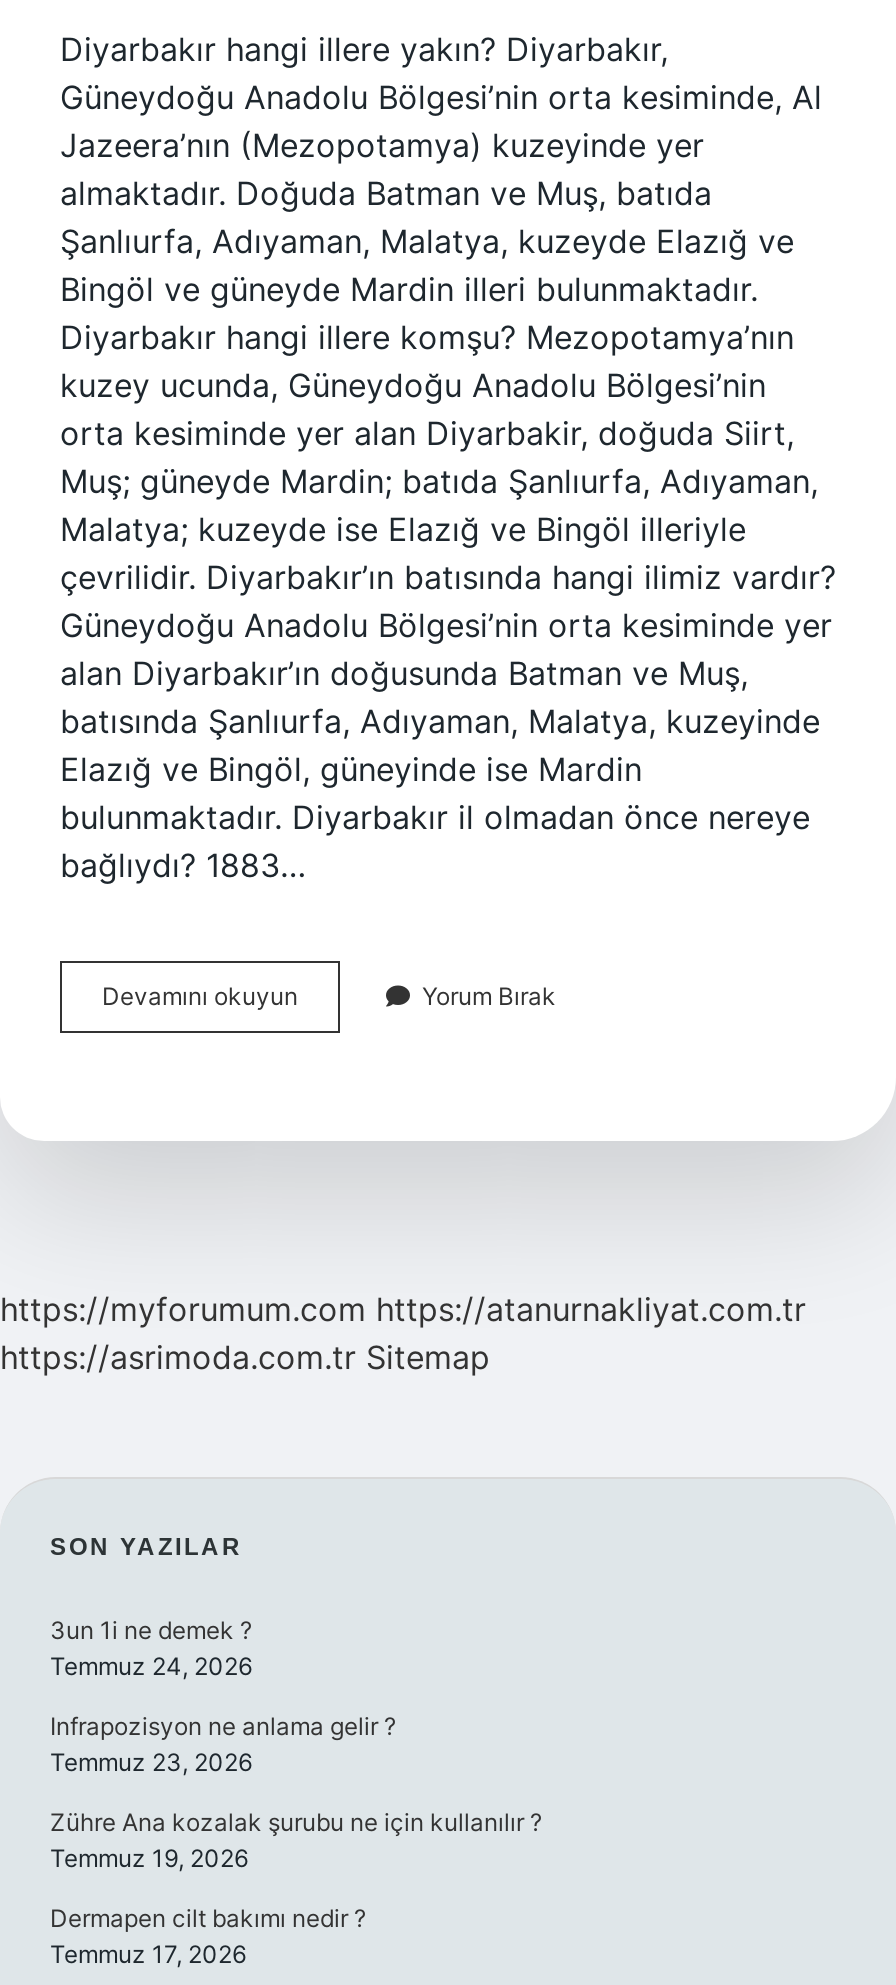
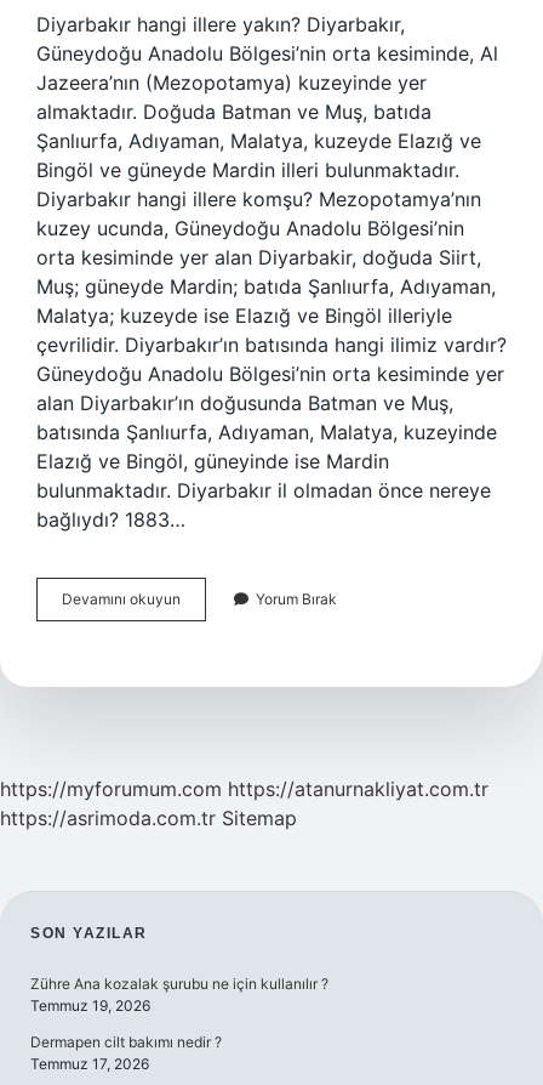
[50,1615,396,1777] 3un 1i ne demek ? | Temmuz 24, 2026 | Infrapozisyon ne anlama gelir ? | Temmuz 23, 2026 -> none

